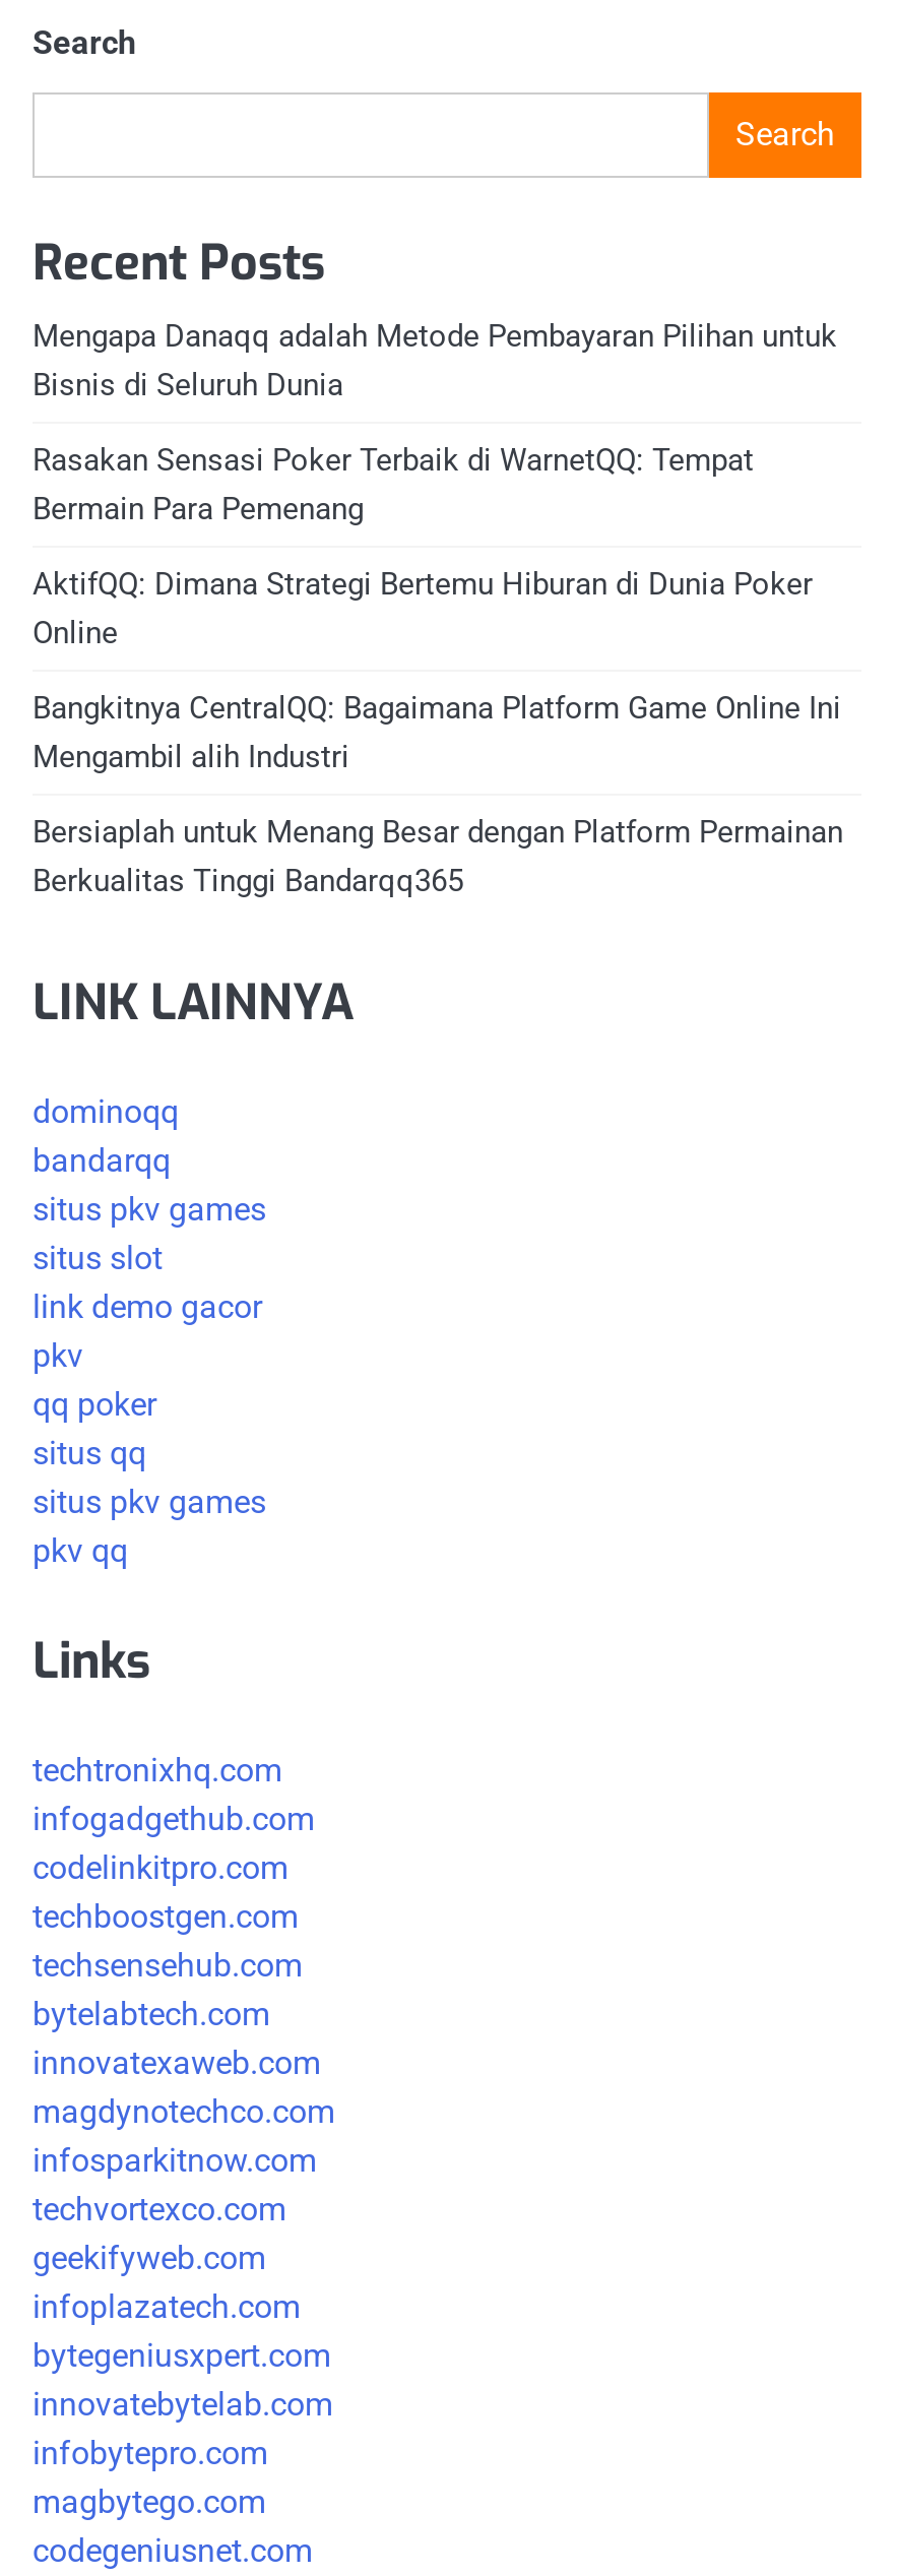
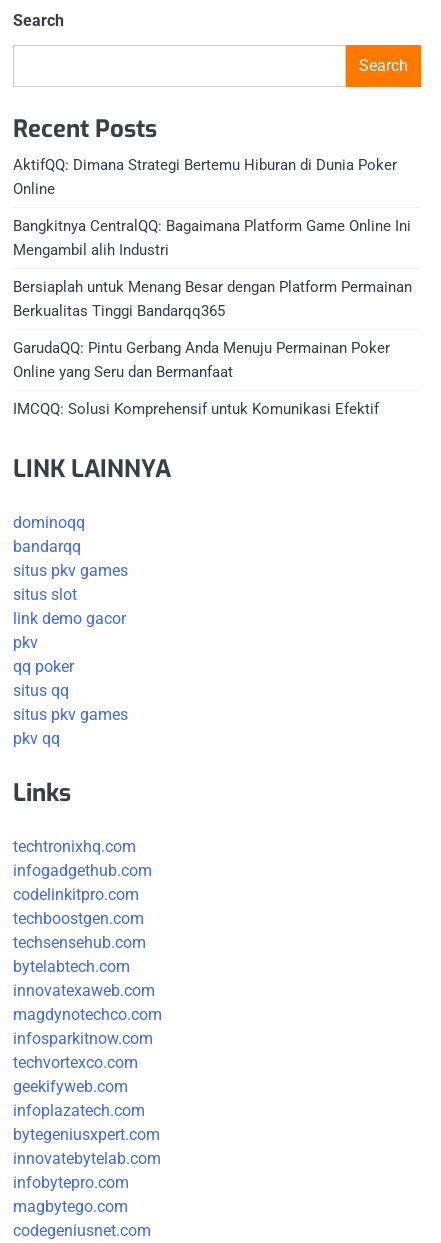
[33,318,837,527] Mengapa Danaqq adalah Metode Pembayaran Pilihan untuk | Bisnis di Seluruh Dunia | Rasakan Sensasi Poker Terbaik di WarnetQQ: Tempat | Bermain Para Pemenang -> none
moved [33,566,843,899] -> [13,156,412,320]: AktifQQ: Dimana Strategi Bertemu Hiburan di Dunia Poker | Online | Bangkitnya CentralQQ: Bagaimana Platform Game Online Ini | Mengambil alih Industri | Bersiaplah untuk Menang Besar dengan Platform Permainan | Berkualitas Tinggi Bandarqq365
none -> [13,339,390,418] GarudaQQ: Pintu Gerbang Anda Menuju Permainan Poker | Online yang Seru dan Bermanfaat | IMCQQ: Solusi Komprehensif untuk Komunikasi Efektif

